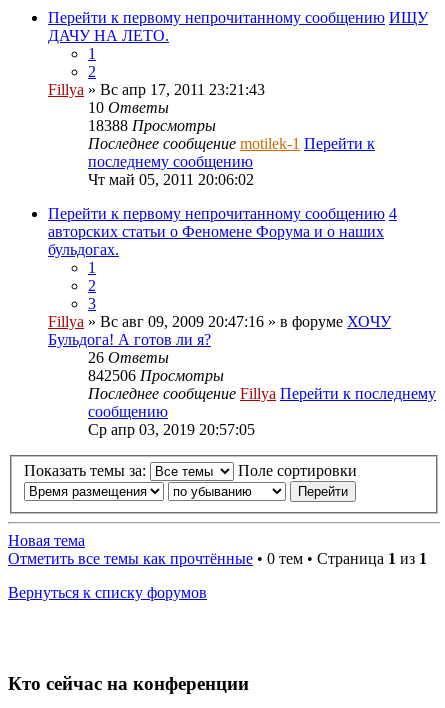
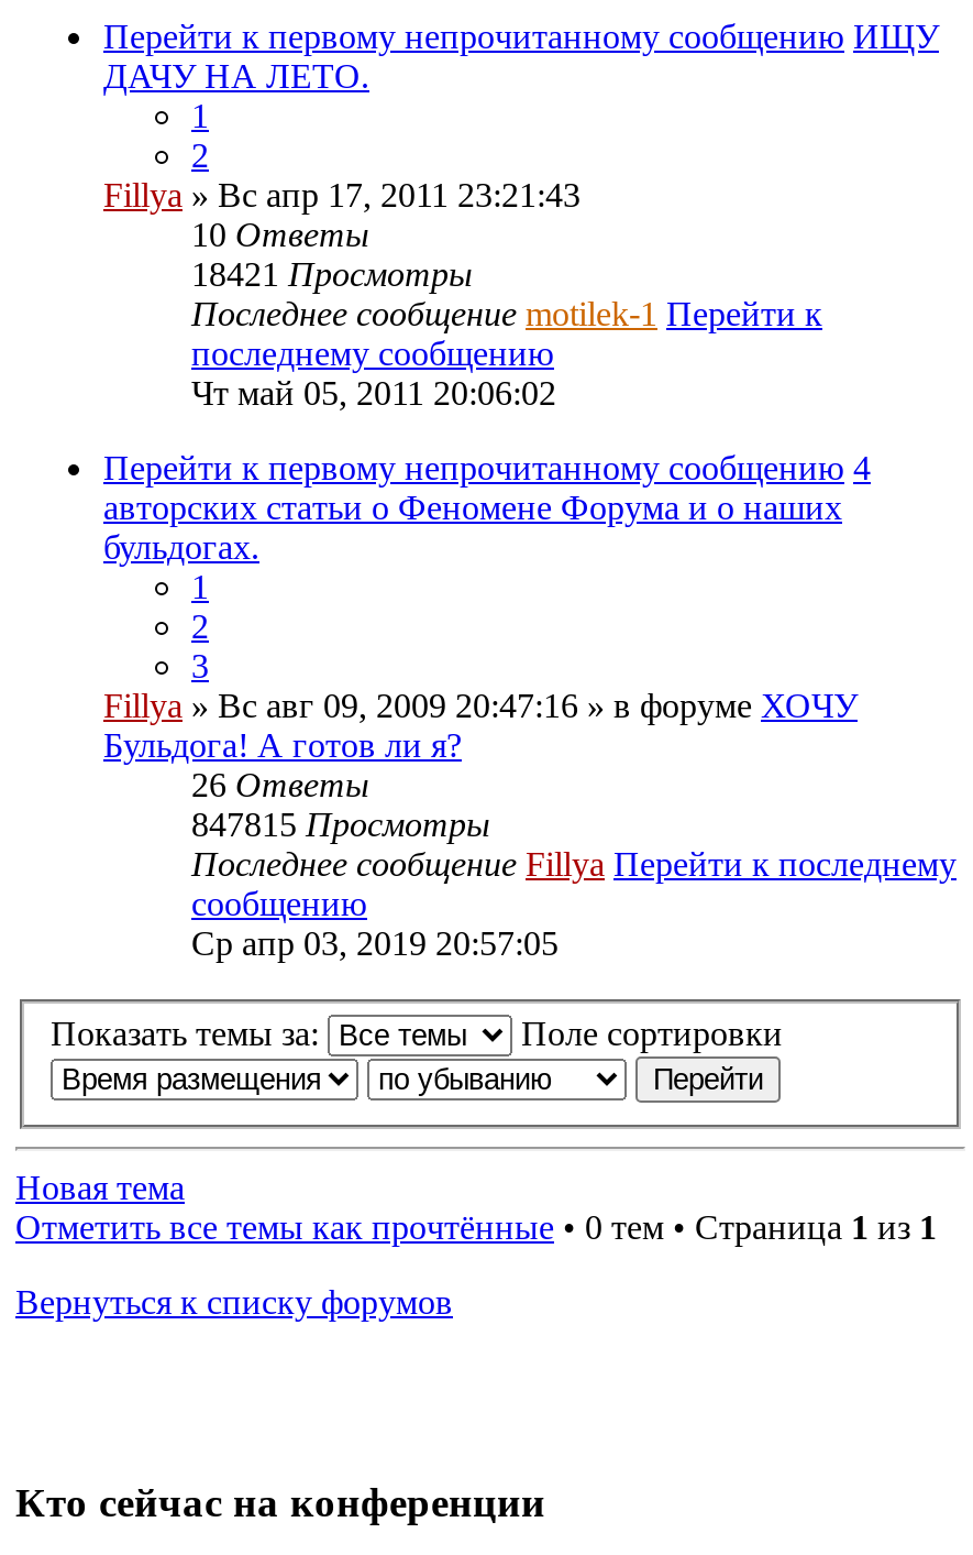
[88,117,216,134] 18388 Просмотры -> [191,255,473,293] 18421 Просмотры
[88,367,224,384] 842506 Просмотры -> [191,805,490,843] 847815 Просмотры

